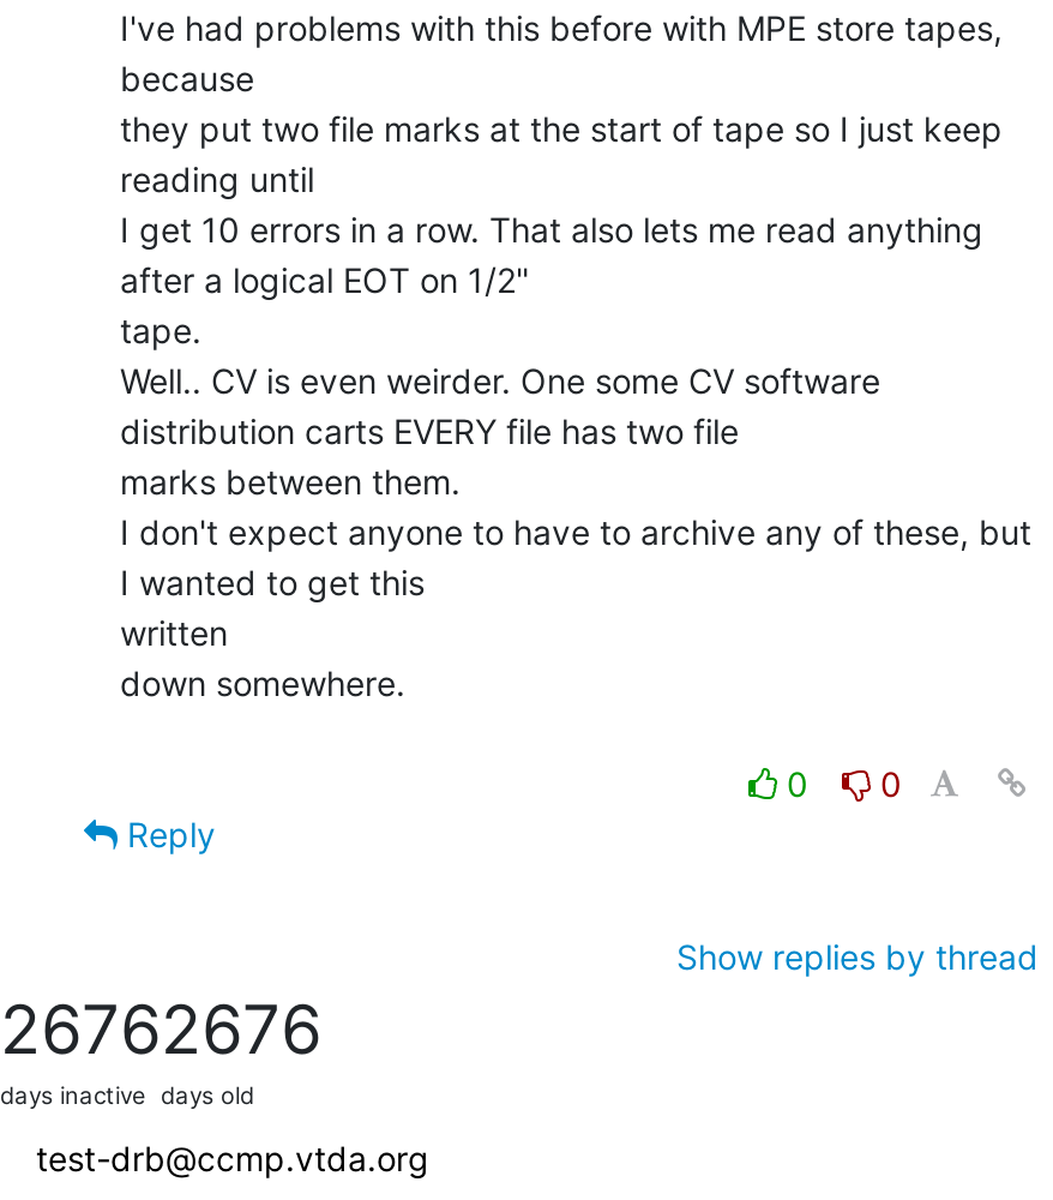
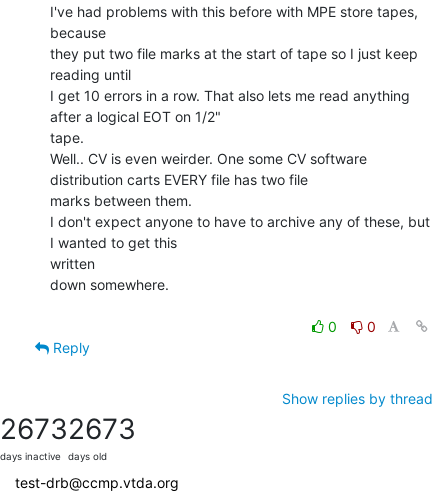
[0,988,161,1070] 2676 -> [0,412,68,446] 2673
[161,988,321,1070] 2676 -> [68,412,136,446] 2673

